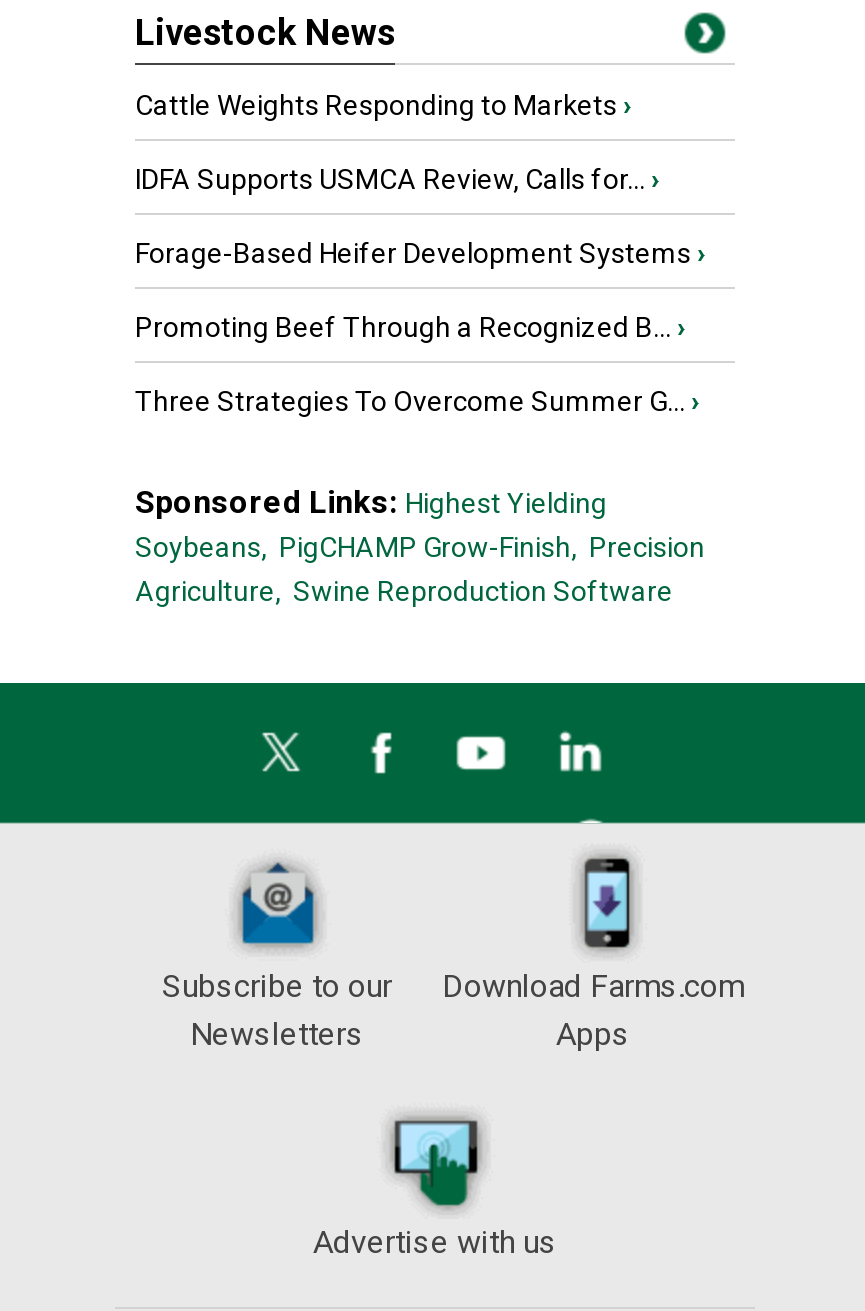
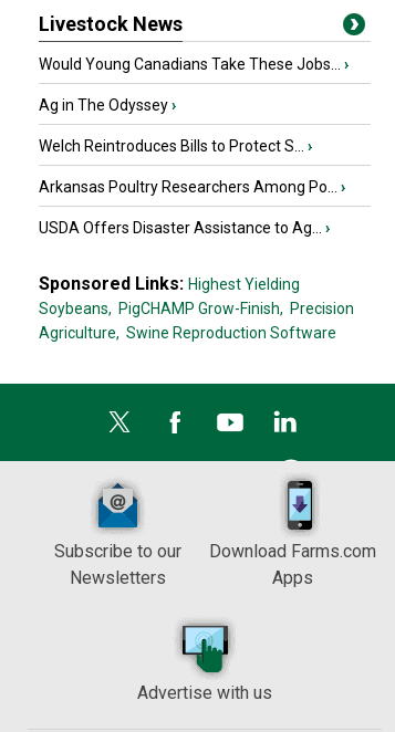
[135,89,631,121] Cattle Weights Responding to Markets › -> [39,55,349,73] Would Young Canadians Take These Jobs... ›
[135,163,659,195] IDFA Supports USMCA Review, Calls for... › -> [39,96,176,114] Ag in The Odyssey ›
[135,237,705,269] Forage-Based Heifer Development Systems › -> [39,137,312,155] Welch Reintroduces Bills to Protect S... ›
[135,311,685,343] Promoting Beef Through a Recognized B... › -> [39,178,345,196] Arkansas Poultry Researchers Among Po... ›
[135,385,699,417] Three Strategies To Overcome Summer G... › -> [39,219,330,237] USDA Offers Disaster Assistance to Ag... ›

